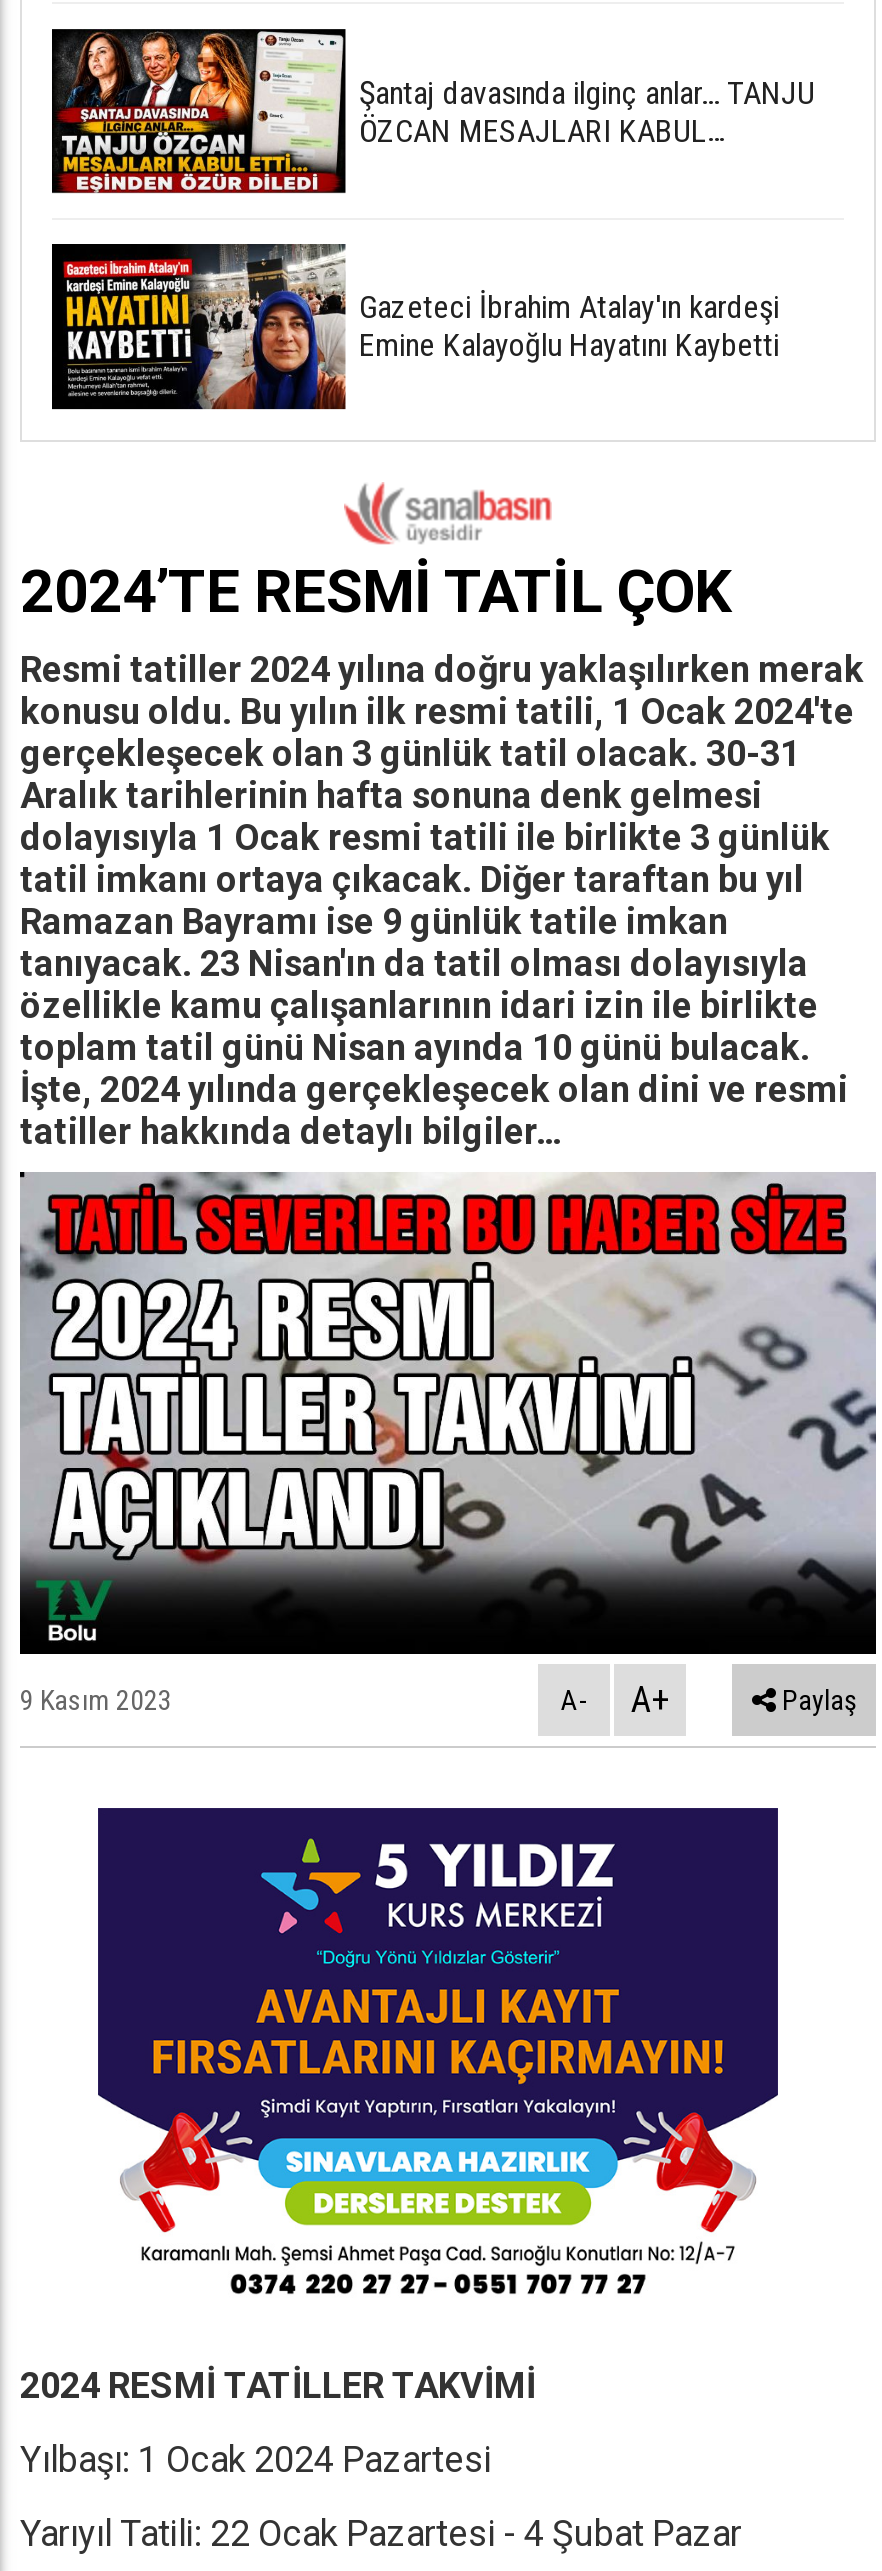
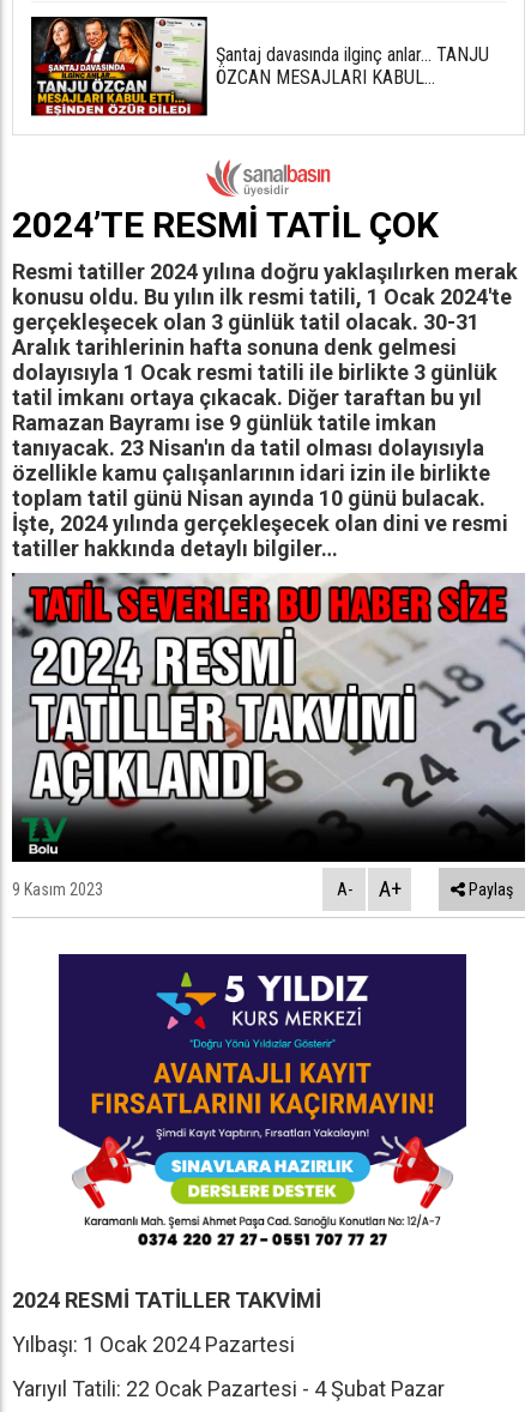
[56,242,779,410] [image] | Gazeteci İbrahim Atalay'ın kardeşi | Emine Kalayoğlu Hayatını Kaybetti -> none

